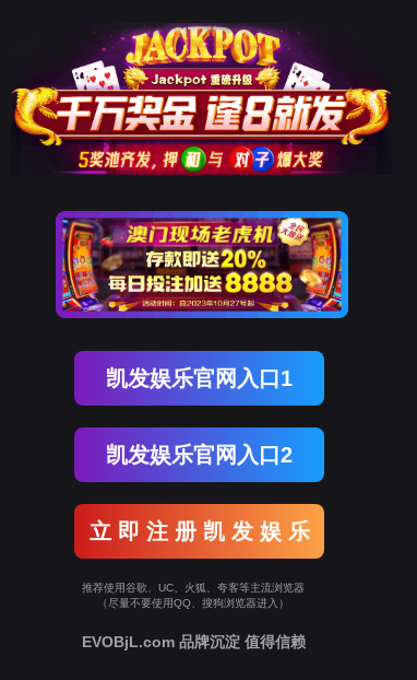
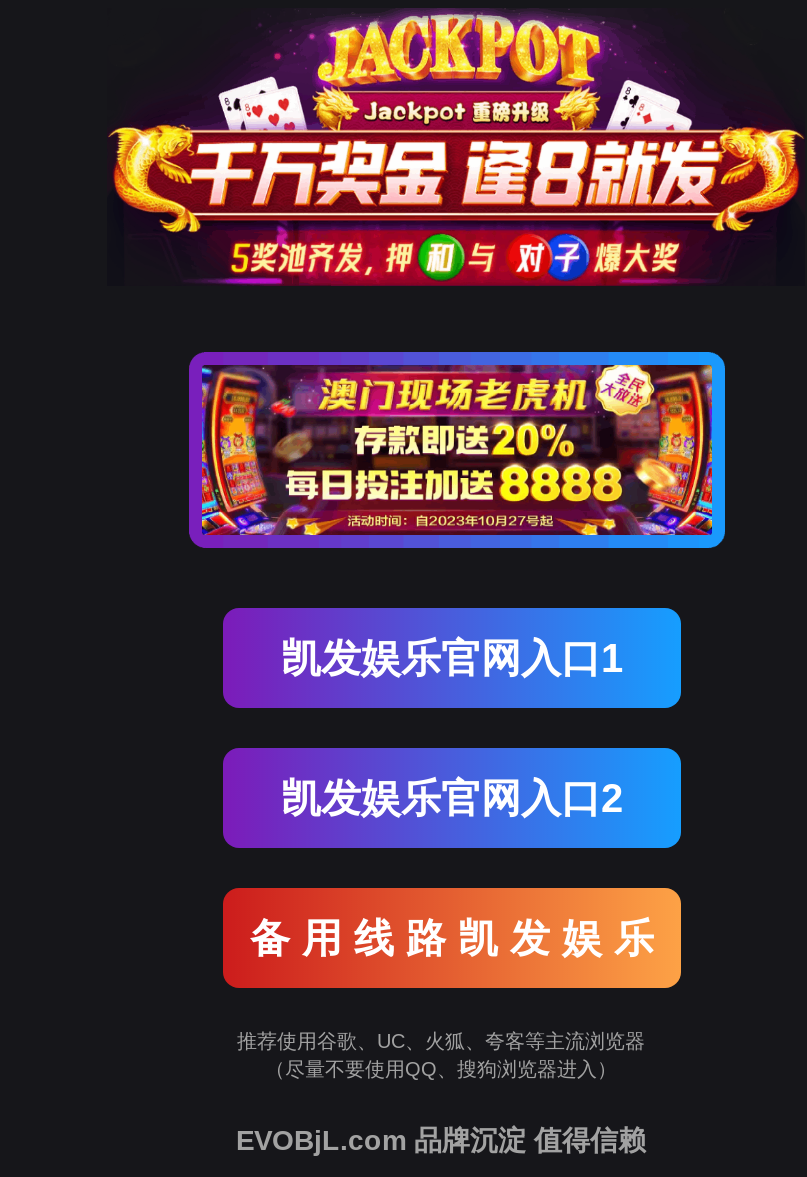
[89,519,309,543] 立 即 注 册 凯 发 娱 乐 -> [250,916,654,960] 备 用 线 路 凯 发 娱 乐

